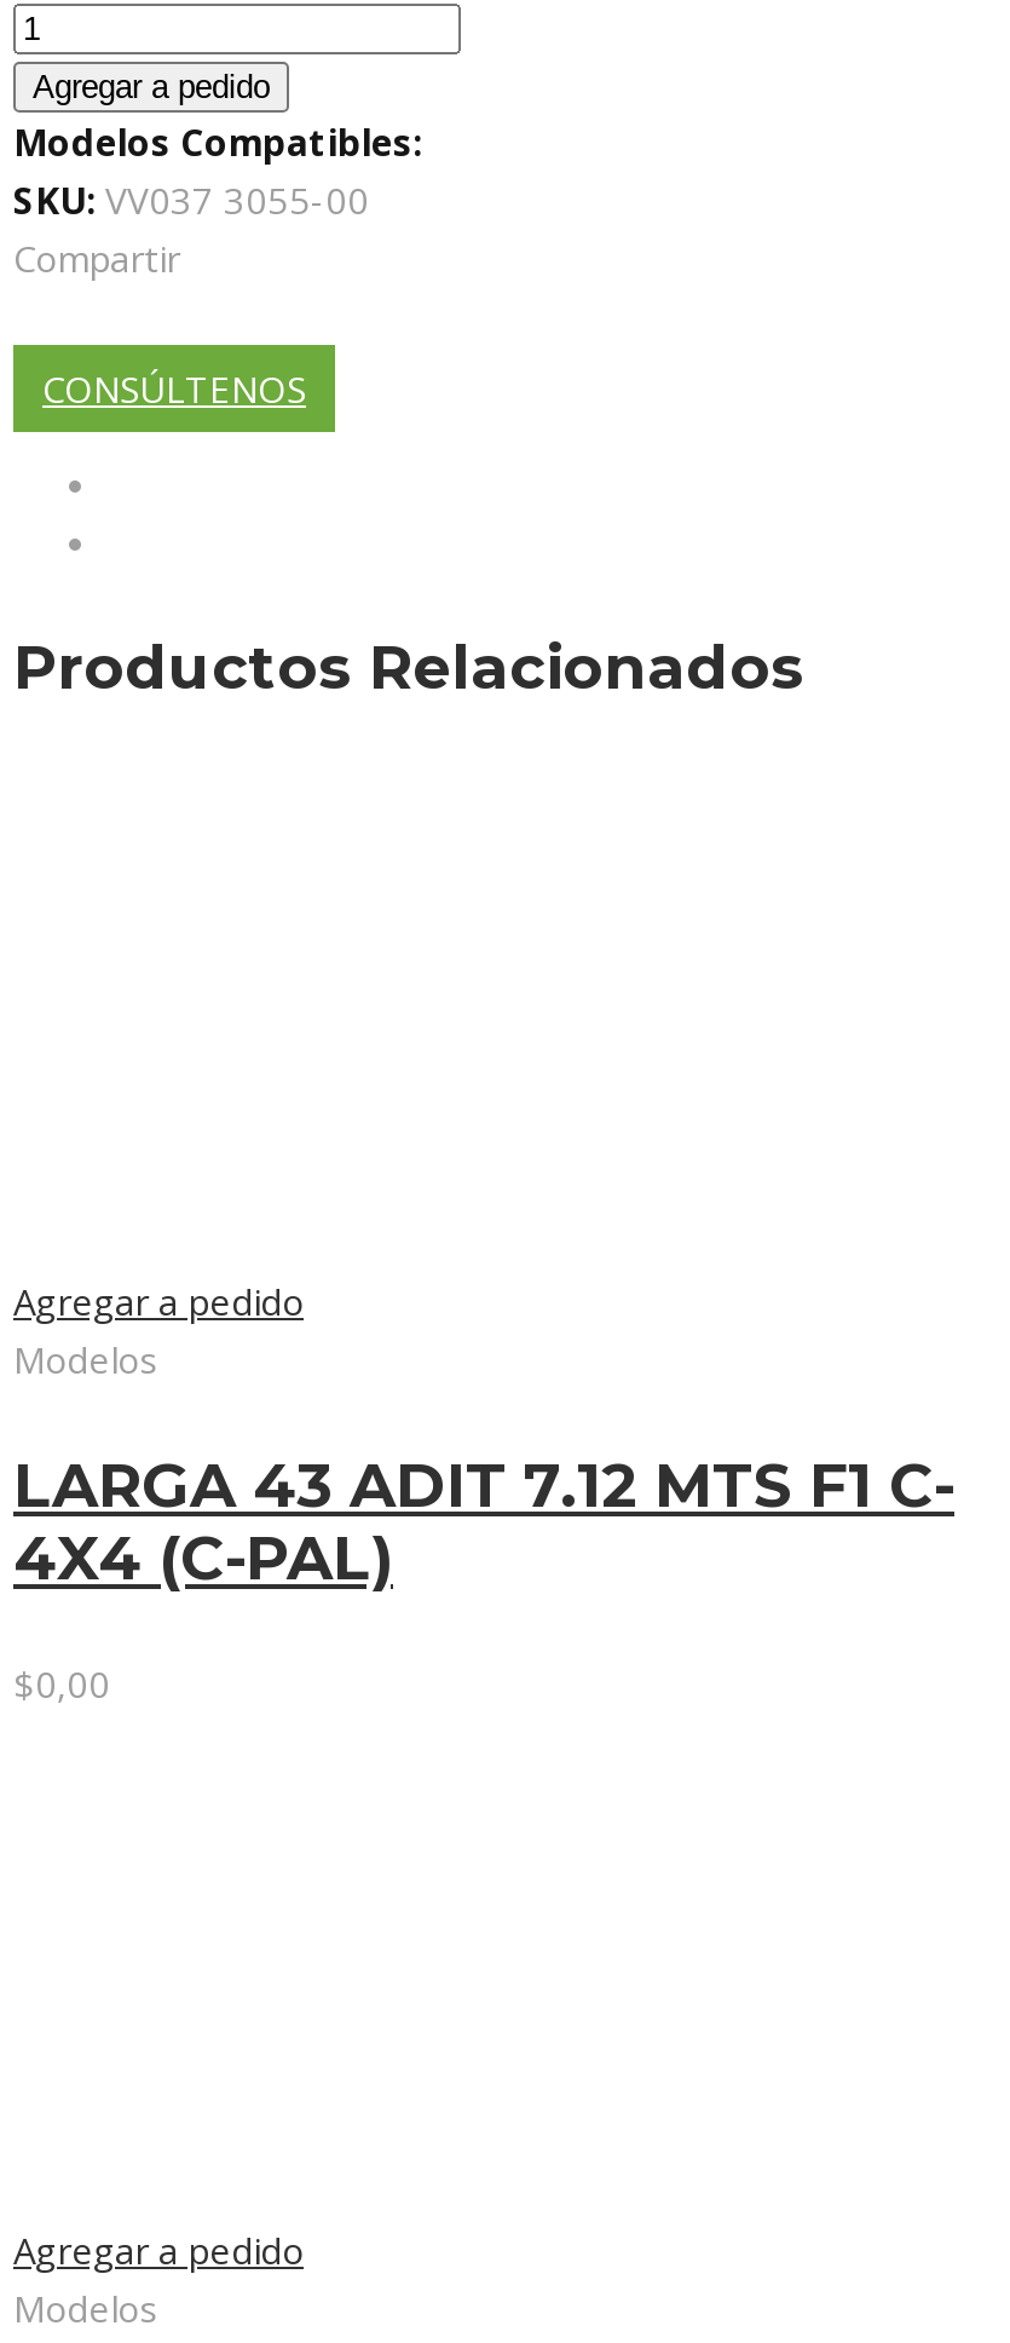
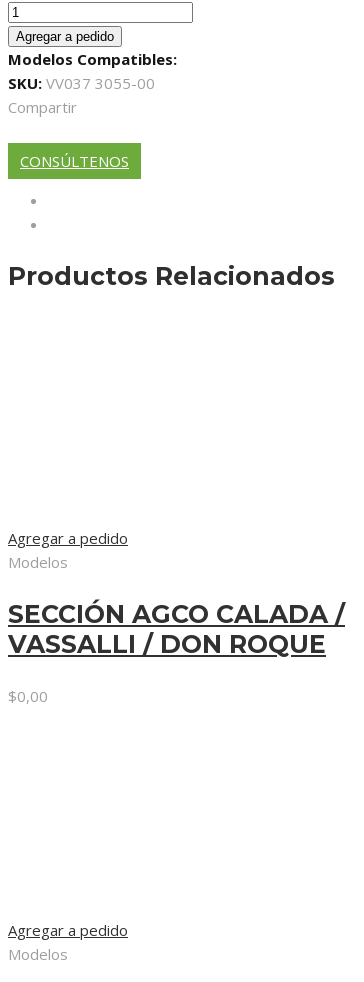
[13,1448,954,1593] LARGA 43 ADIT 7.12 MTS F1 C- | 4X4 (C-PAL) -> [8,599,345,659] SECCIÓN AGCO CALADA / | VASSALLI / DON ROQUE

